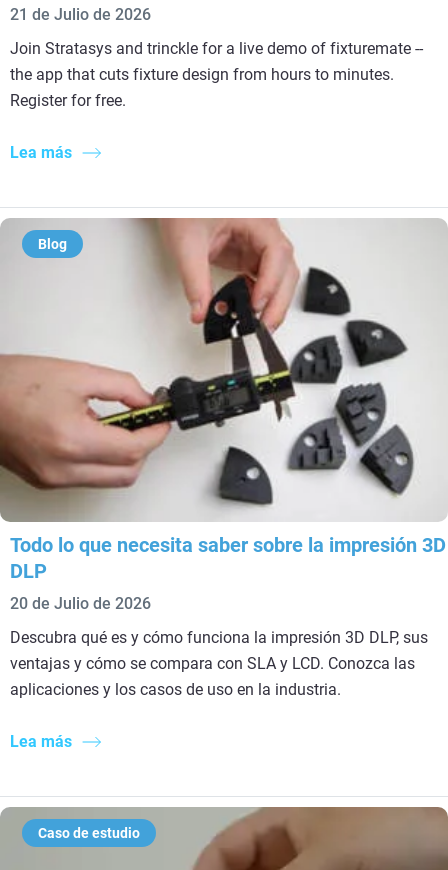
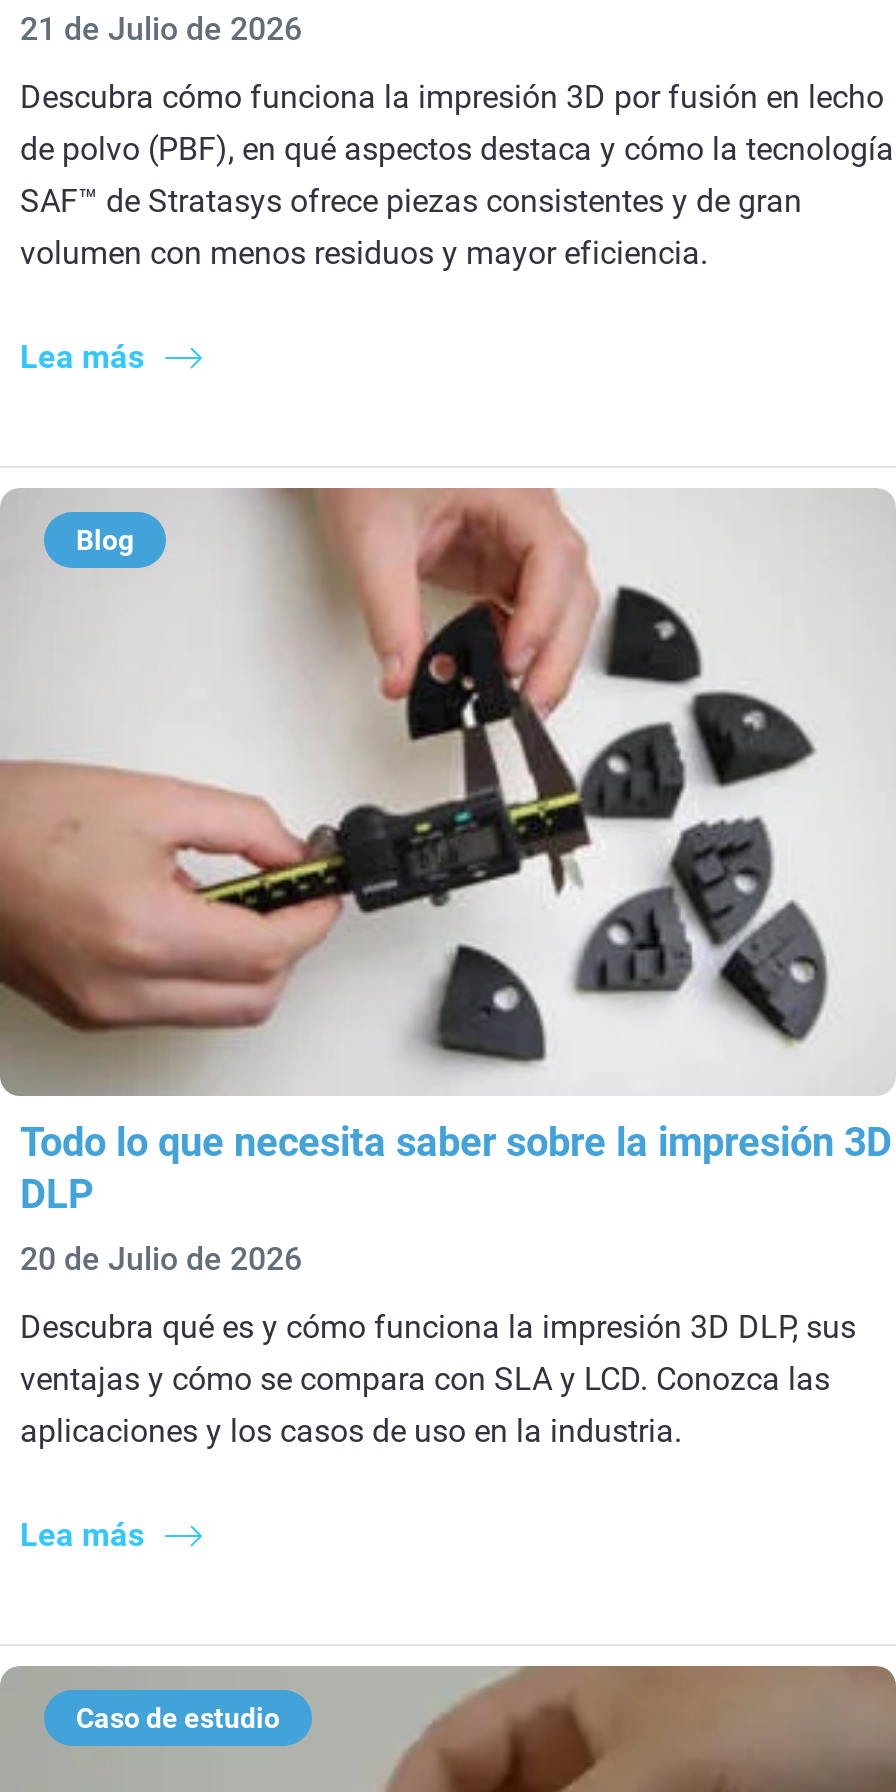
[10,39,423,110] Join Stratasys and trinckle for a live demo of fixturemate -- | the app that cuts fixture design from hours to minutes. | Register for free. -> [20,79,894,273] Descubra cómo funciona la impresión 3D por fusión en lecho | de polvo (PBF), en qué aspectos destaca y cómo la tecnología | SAF™ de Stratasys ofrece piezas consistentes y de gran | volumen con menos residuos y mayor eficiencia.

